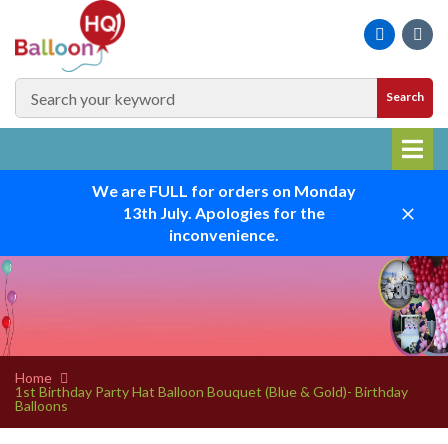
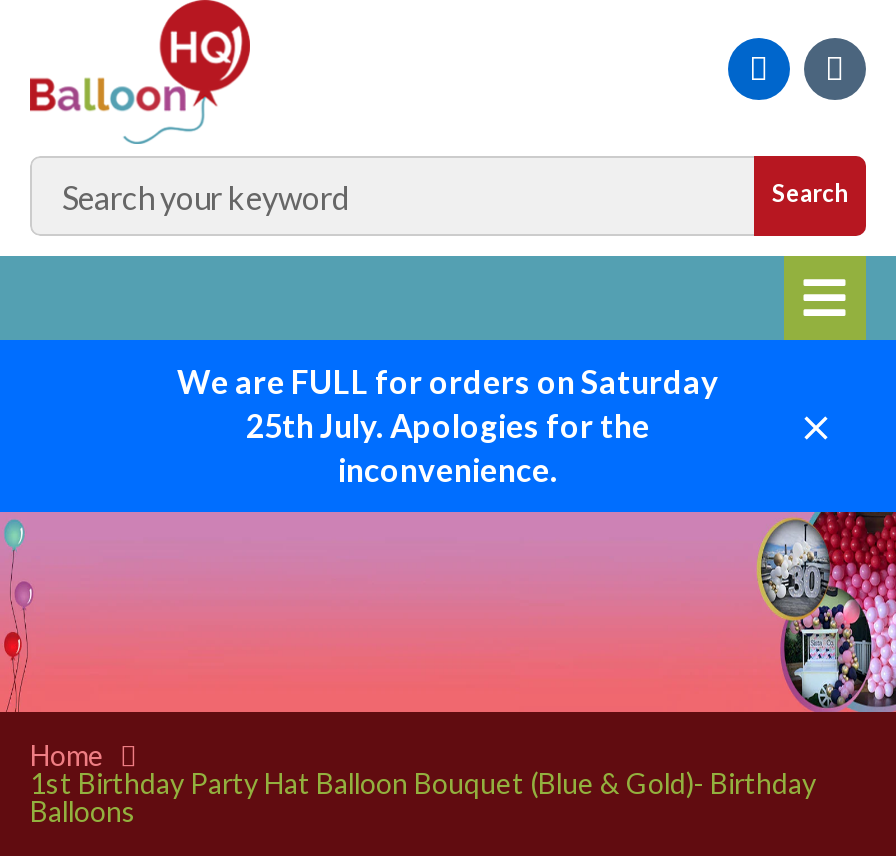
[92,181,356,200] We are FULL for orders on Monday -> [177,362,719,400] We are FULL for orders on Saturday
[123,203,325,222] 13th July. Apologies for the -> [246,406,650,444] 25th July. Apologies for the

